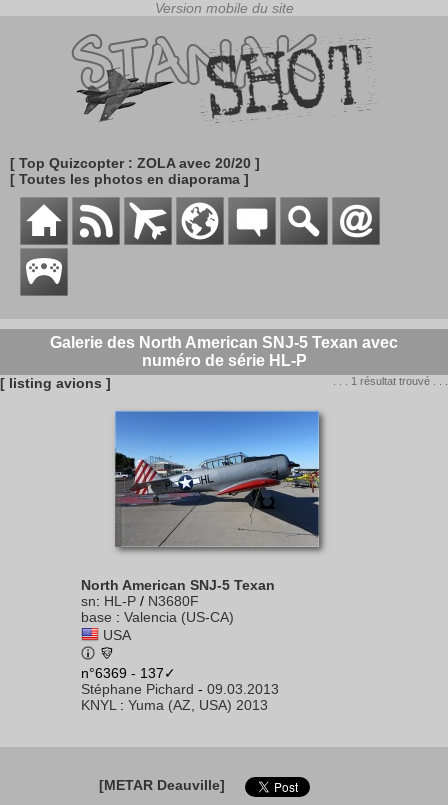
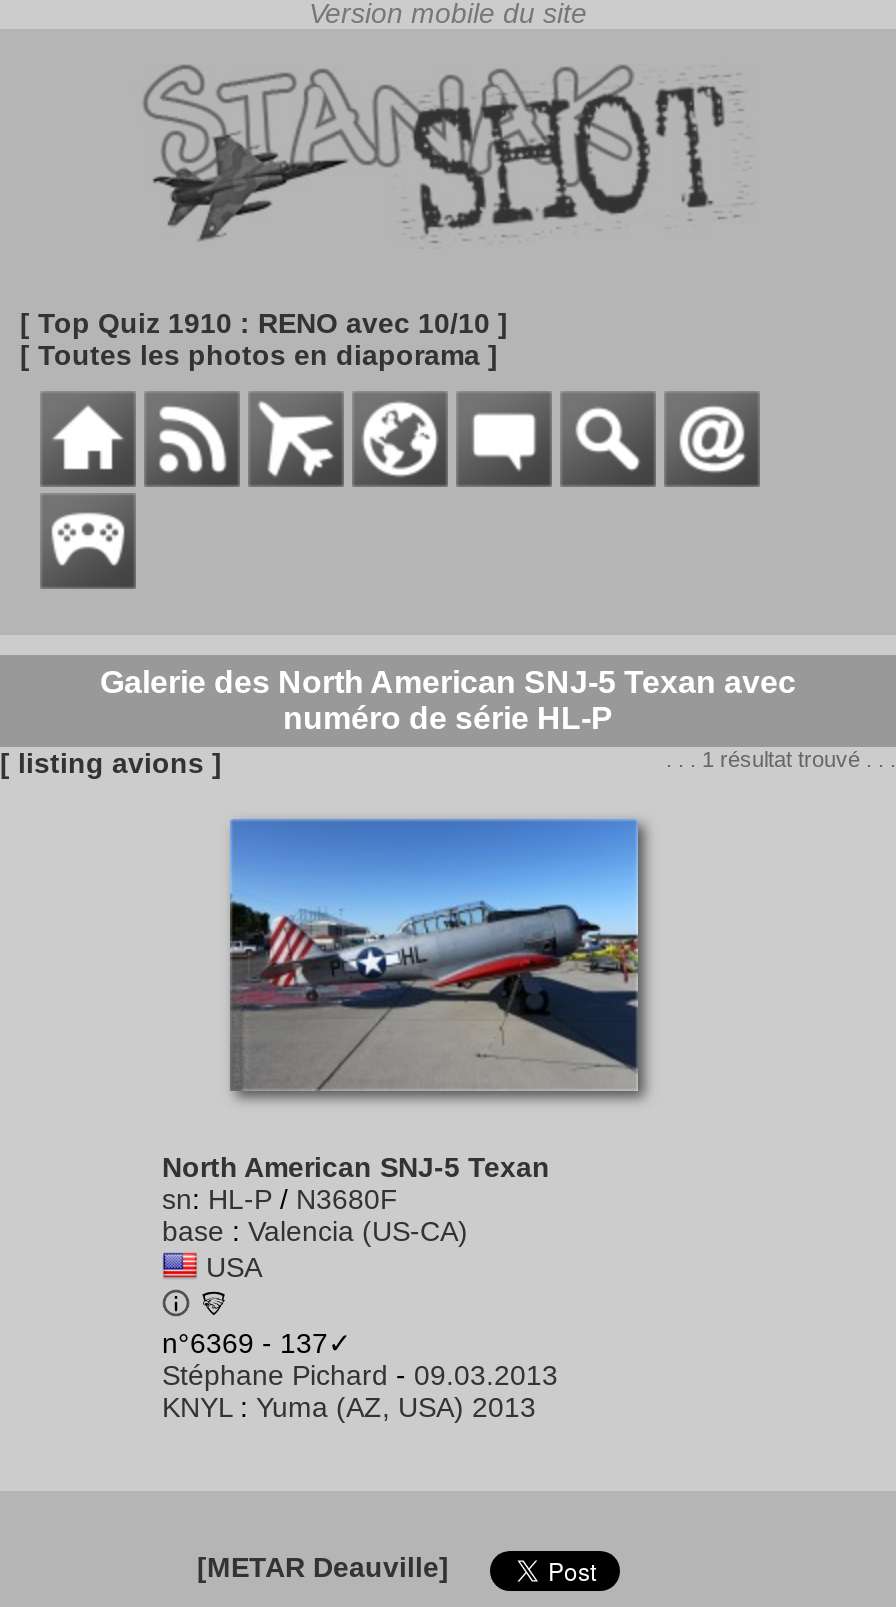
[10,155,260,171] [ Top Quizcopter : ZOLA avec 20/20 ] -> [20,307,508,339] [ Top Quiz 1910 : RENO avec 10/10 ]

